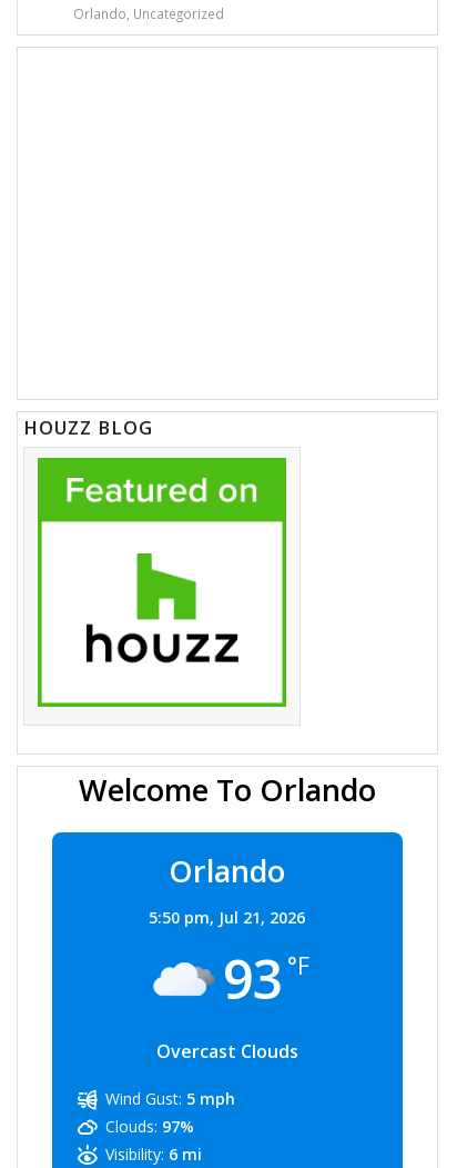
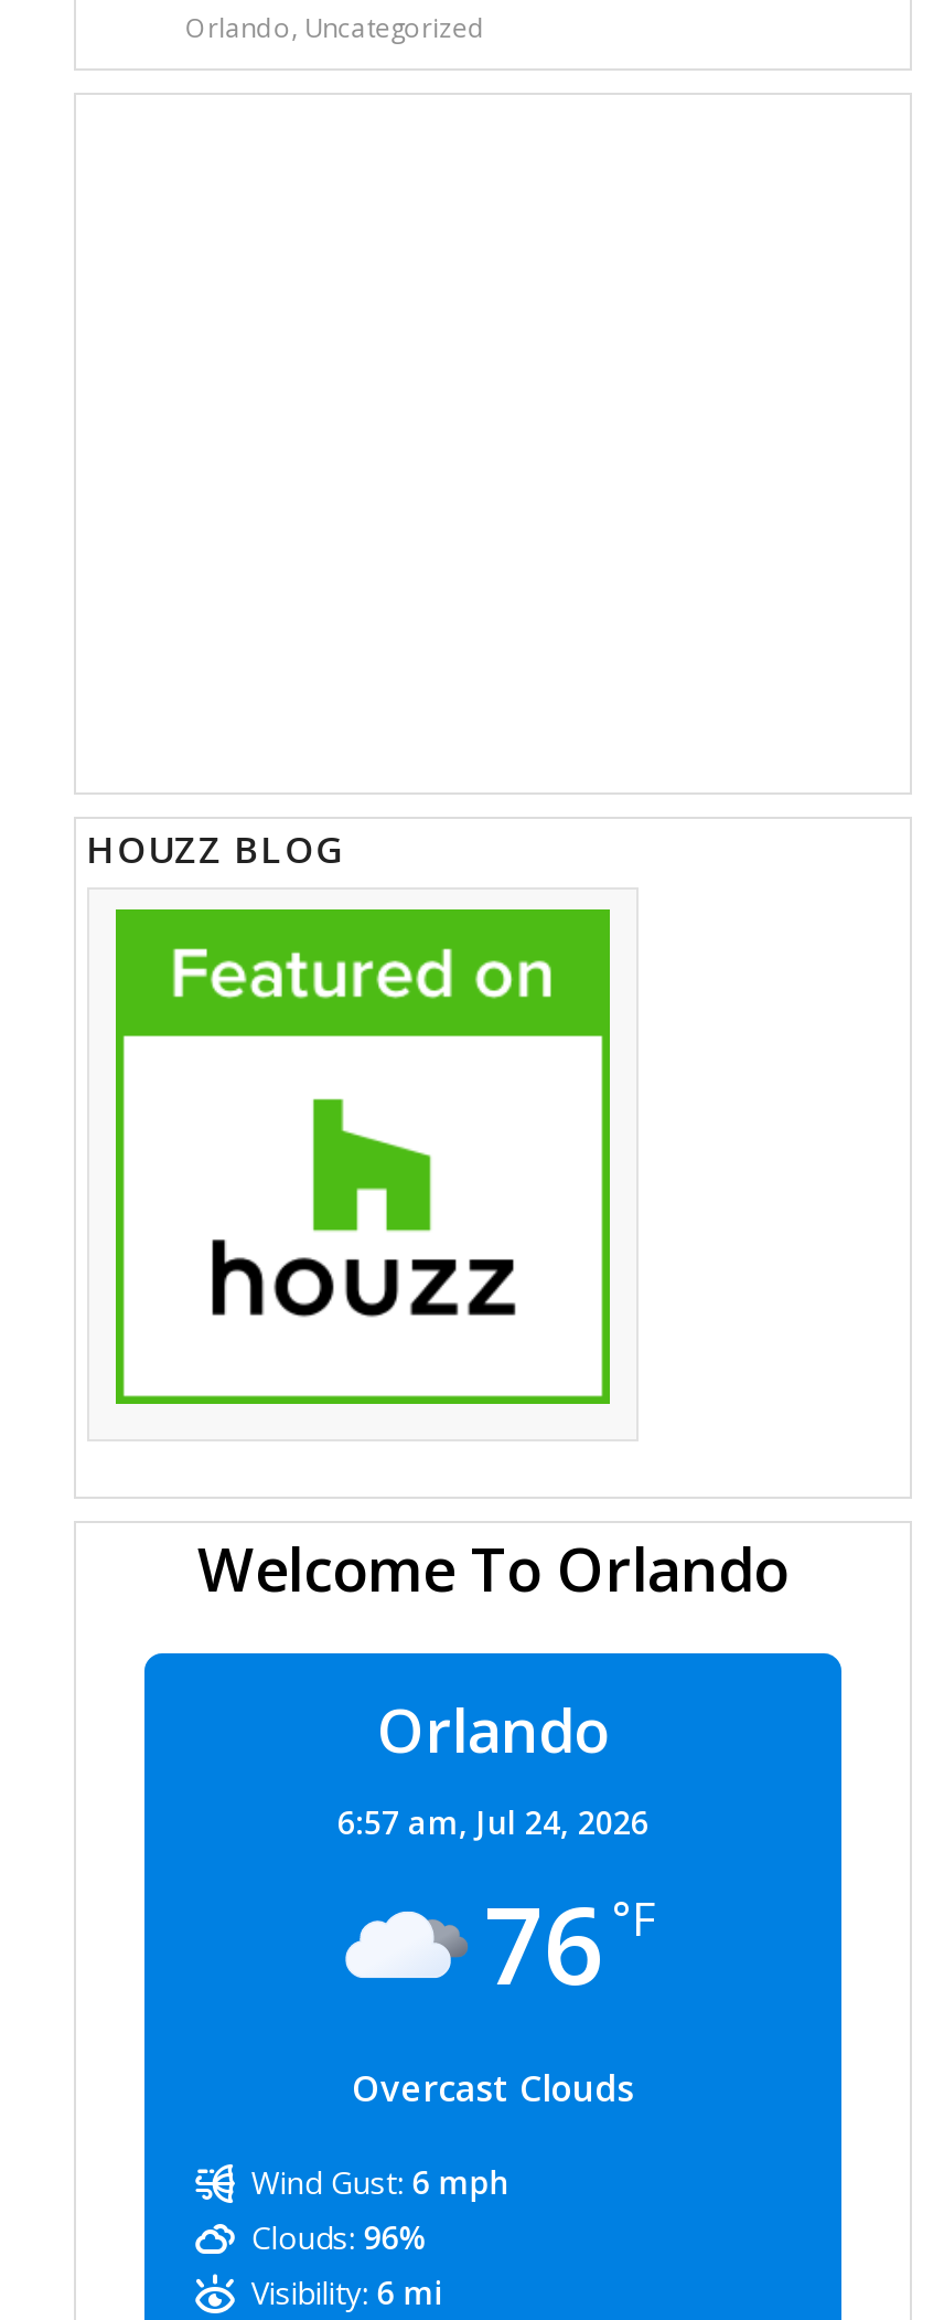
[149,906,306,927] 5:50 pm, Jul 21, 2026 -> [337,1800,648,1842] 6:57 am, Jul 24, 2026
[223,942,309,1014] 93 °F -> [484,1871,656,2014] 76 °F
[106,1087,236,1109] Wind Gust: 5 mph -> [251,2160,509,2202] Wind Gust: 6 mph
[106,1115,195,1136] Clouds: 97% -> [251,2215,428,2257] Clouds: 96%

